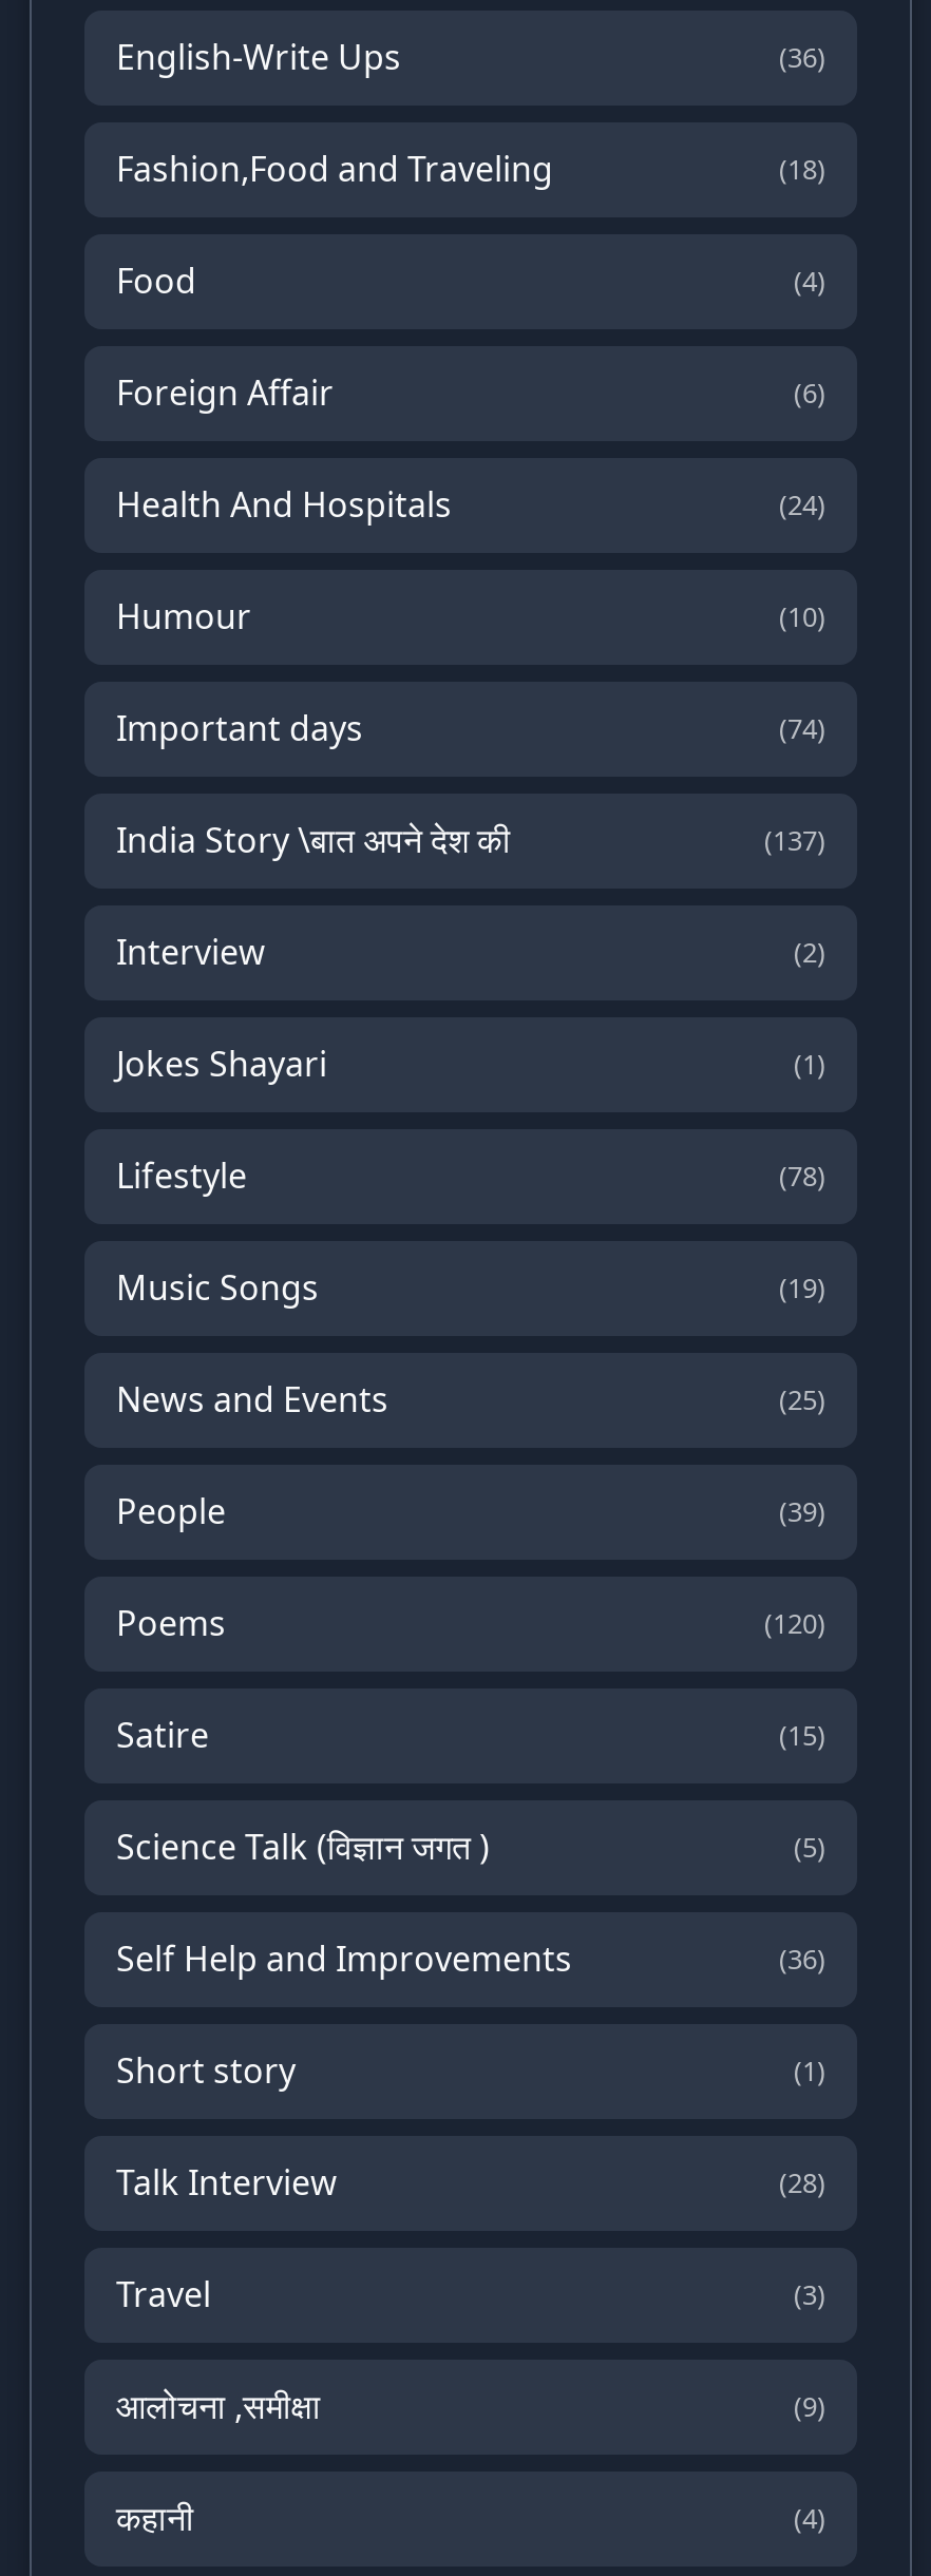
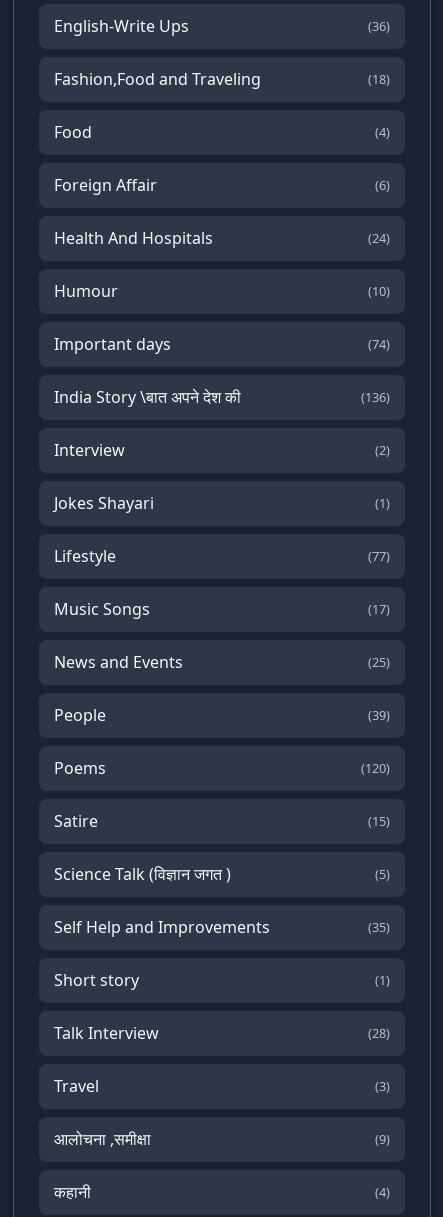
[764,821,825,859] (137) -> [361,388,390,406] (136)
[779,1157,825,1195] (78) -> [368,547,390,565] (77)
[779,1269,825,1307] (19) -> [368,600,390,618] (17)
[779,1940,825,1978] (36) -> [368,918,390,936] (35)

